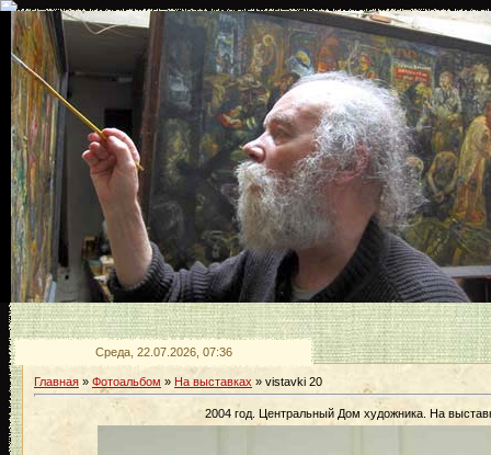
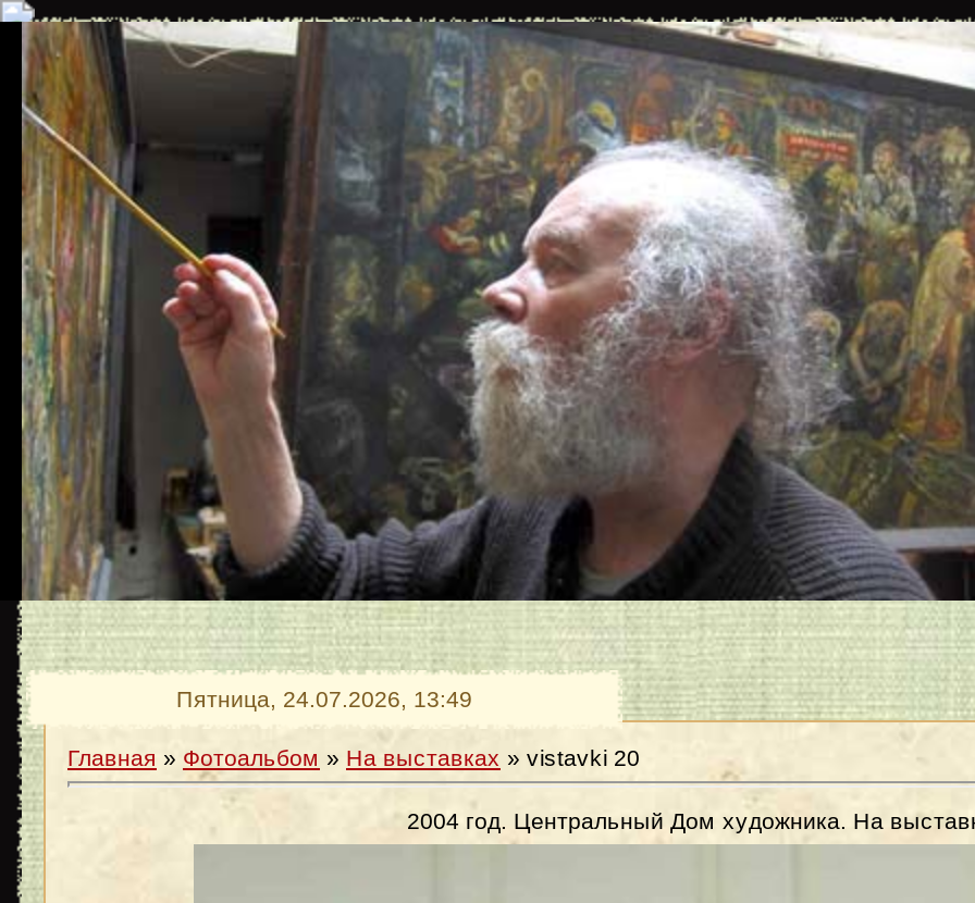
[95,345,232,359] Среда, 22.07.2026, 07:36 -> [176,685,472,712] Пятница, 24.07.2026, 13:49

